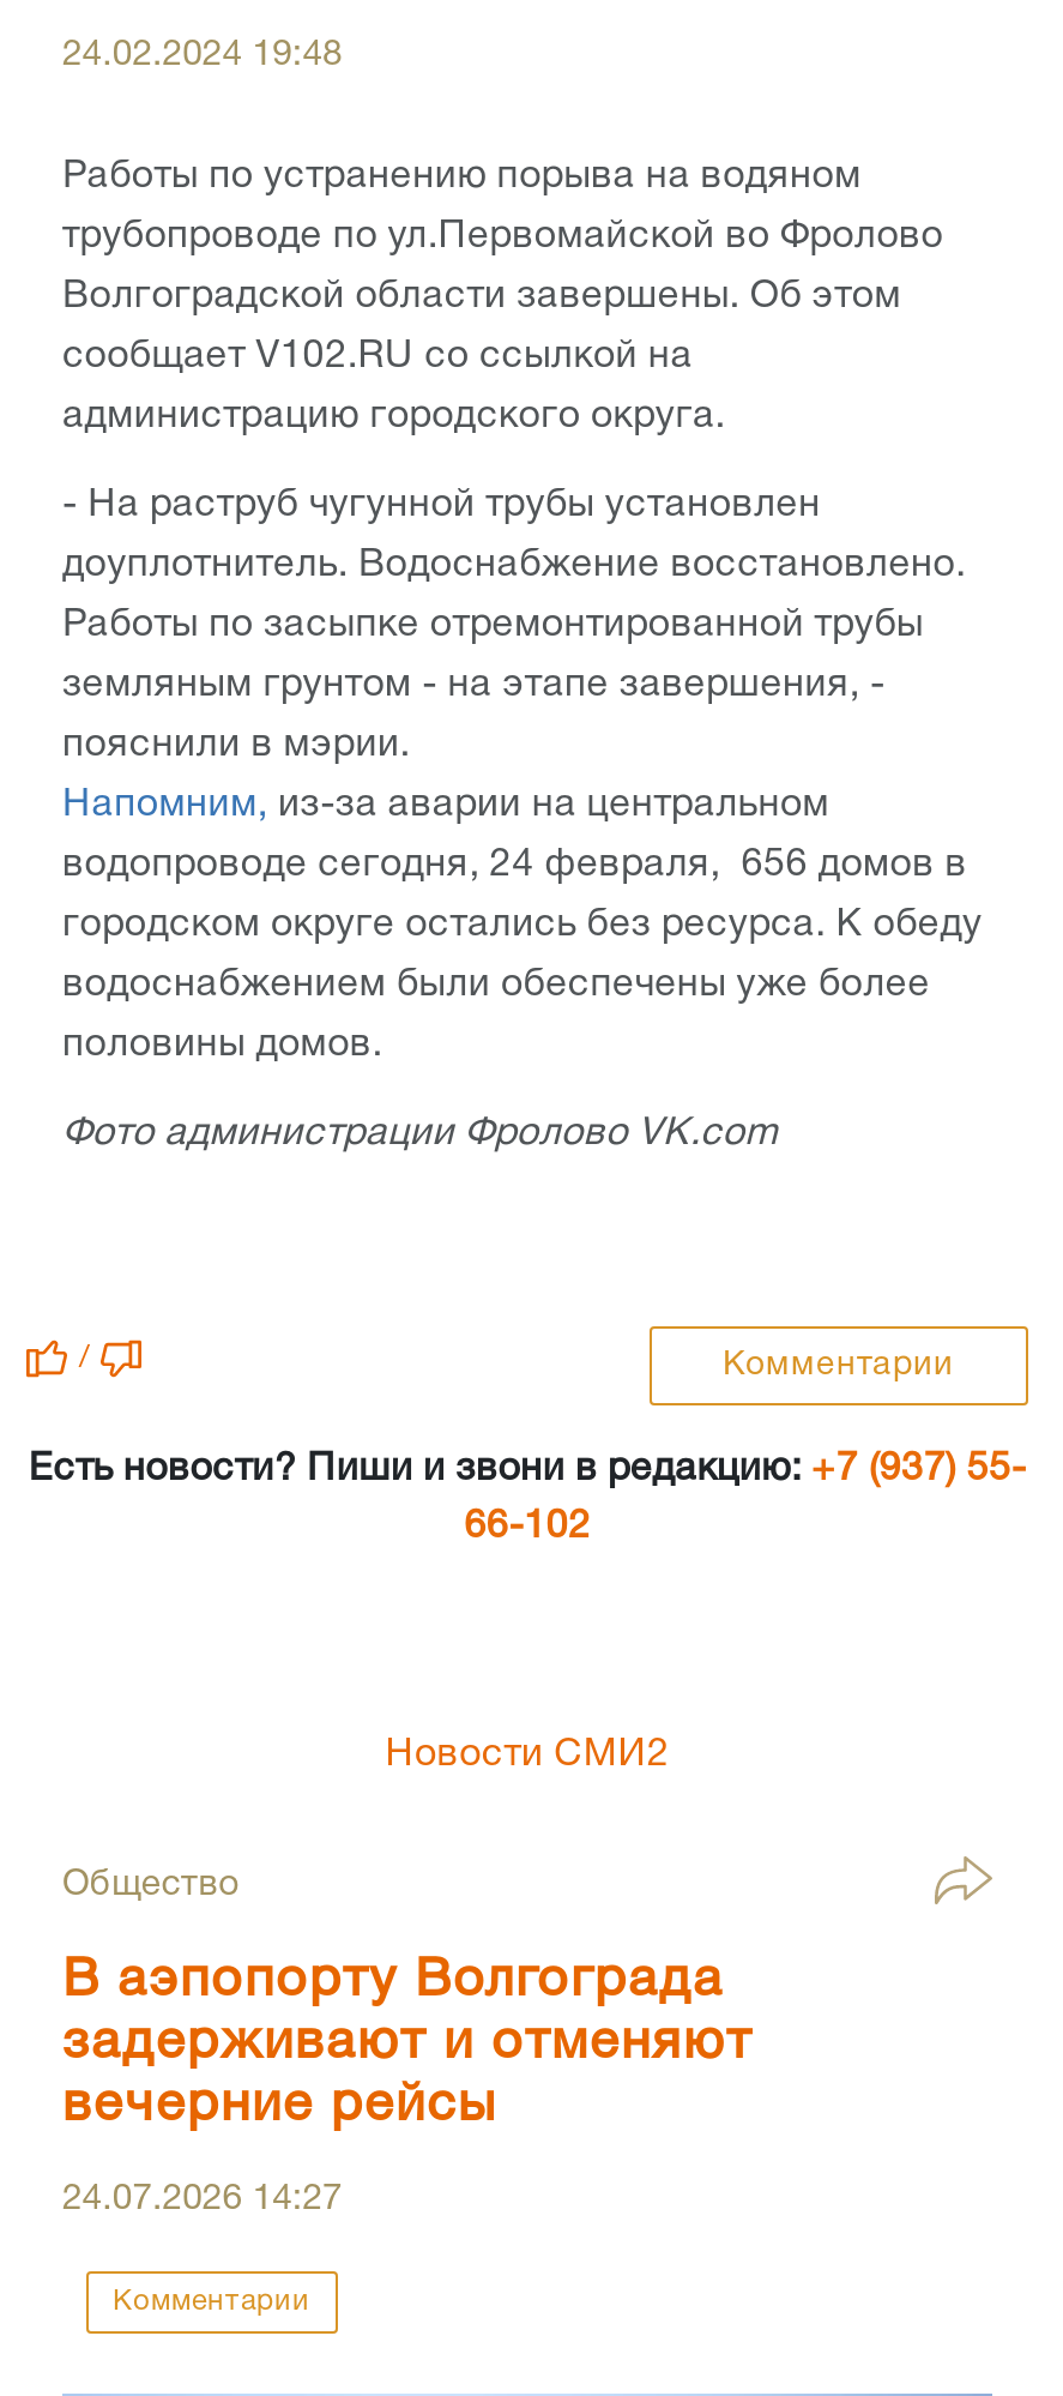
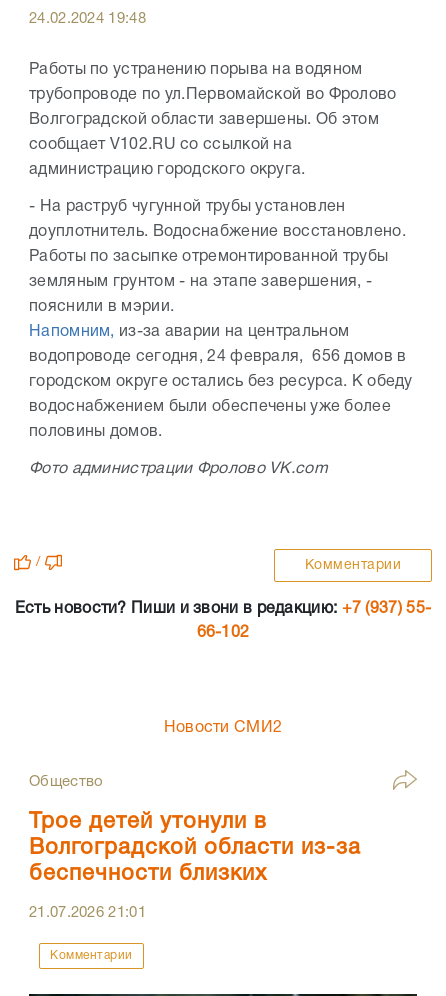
[62,1958,753,2131] В аэпопорту Волгограда | задерживают и отменяют | вечерние рейсы -> [29,812,361,884] Трое детей утонули в | Волгоградской области из-за | беспечности близких
[62,2184,342,2217] 24.07.2026 14:27 -> [29,906,146,920] 21.07.2026 21:01

